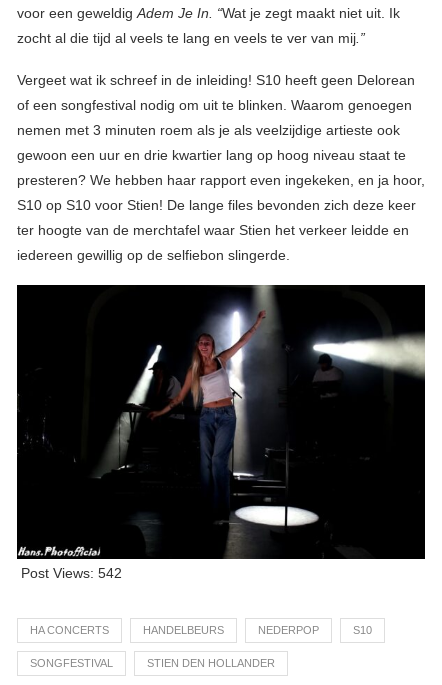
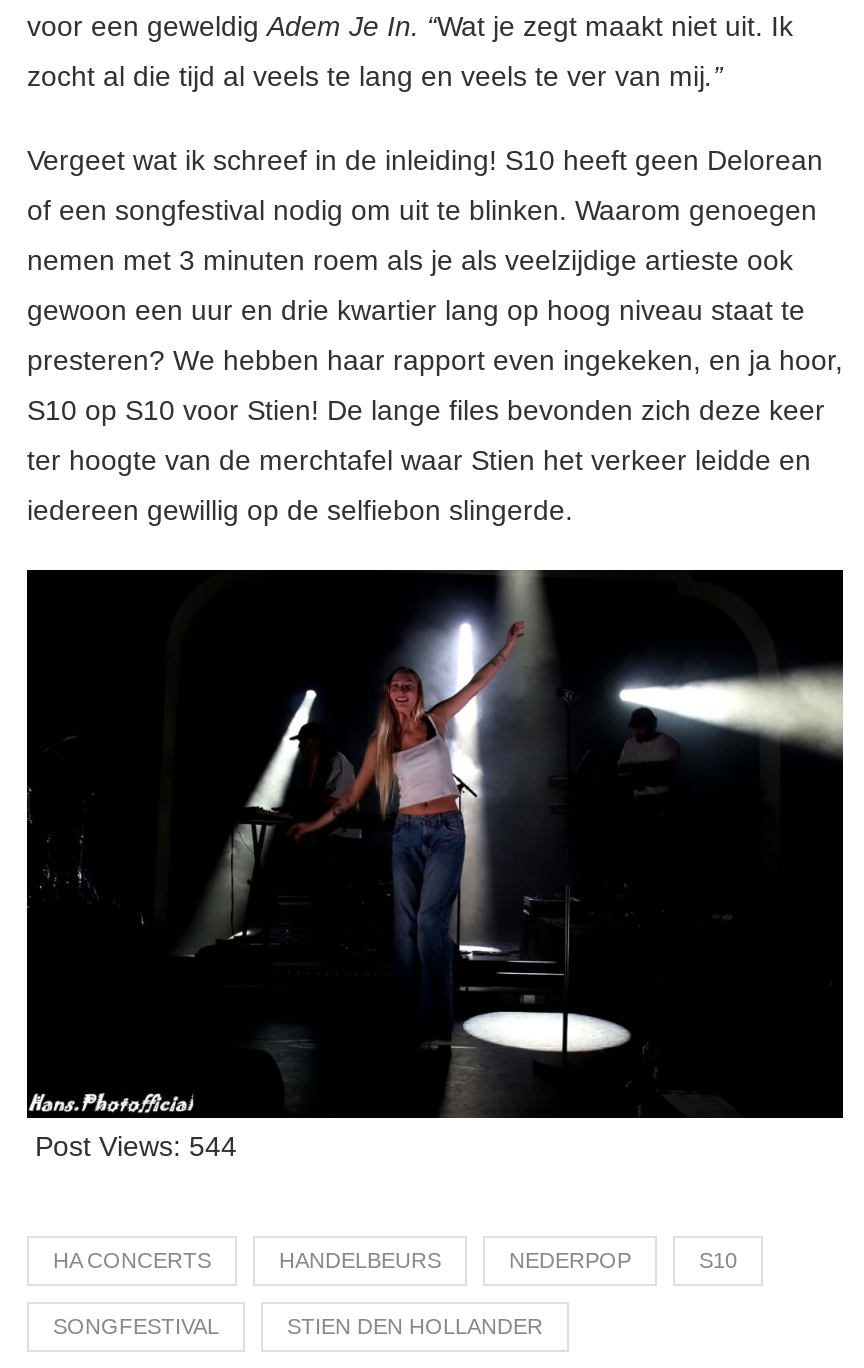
[21,565,122,581] Post Views: 542 -> [35,1130,237,1162] Post Views: 544

